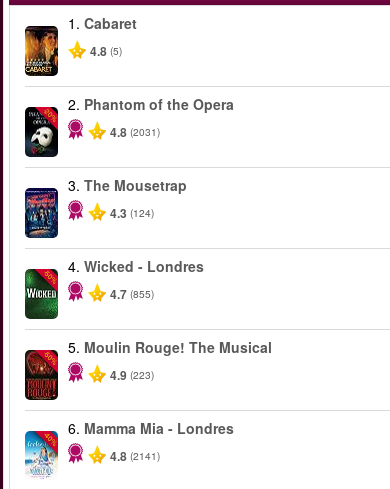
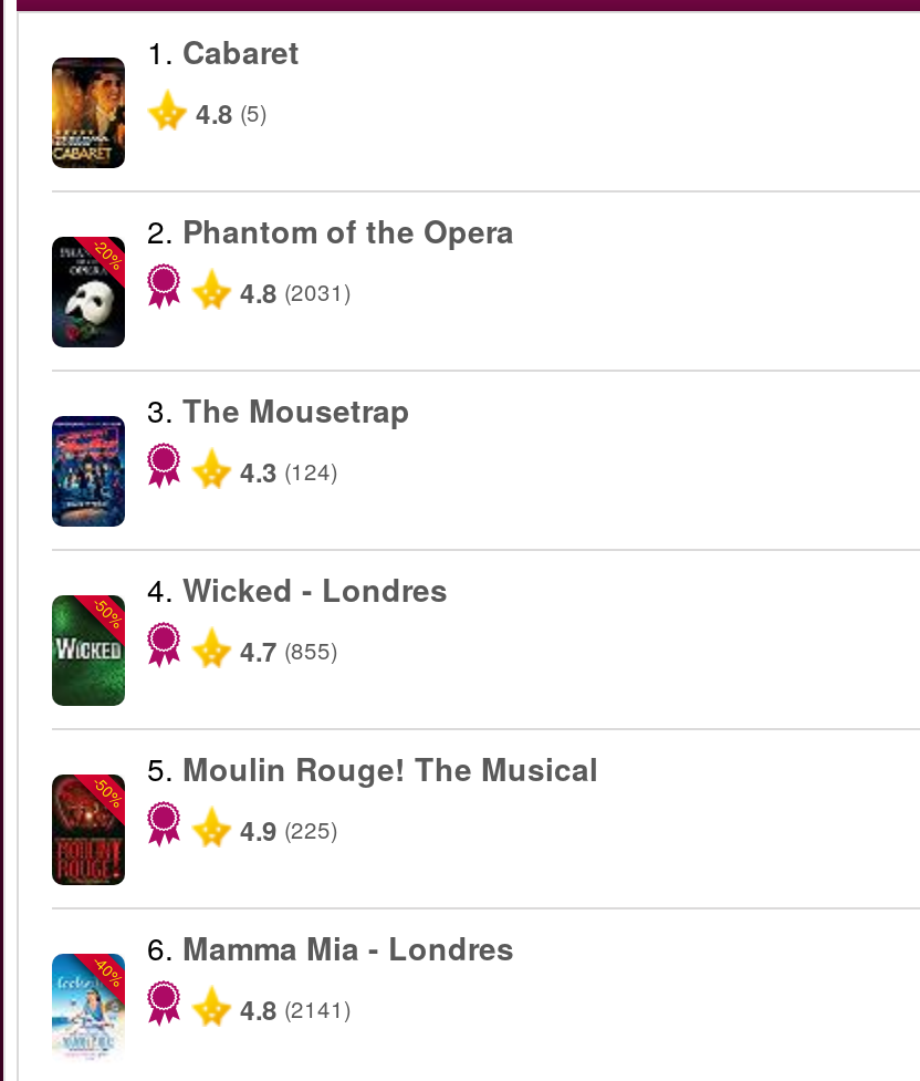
[110,366,154,384] 4.9 (223) -> [240,810,337,850] 4.9 (225)

